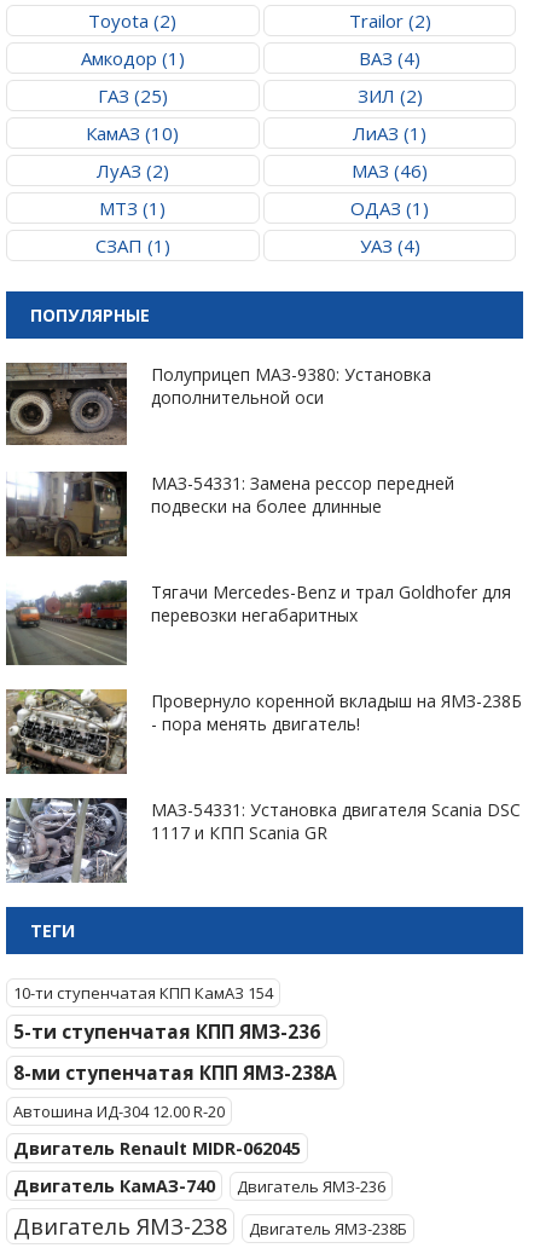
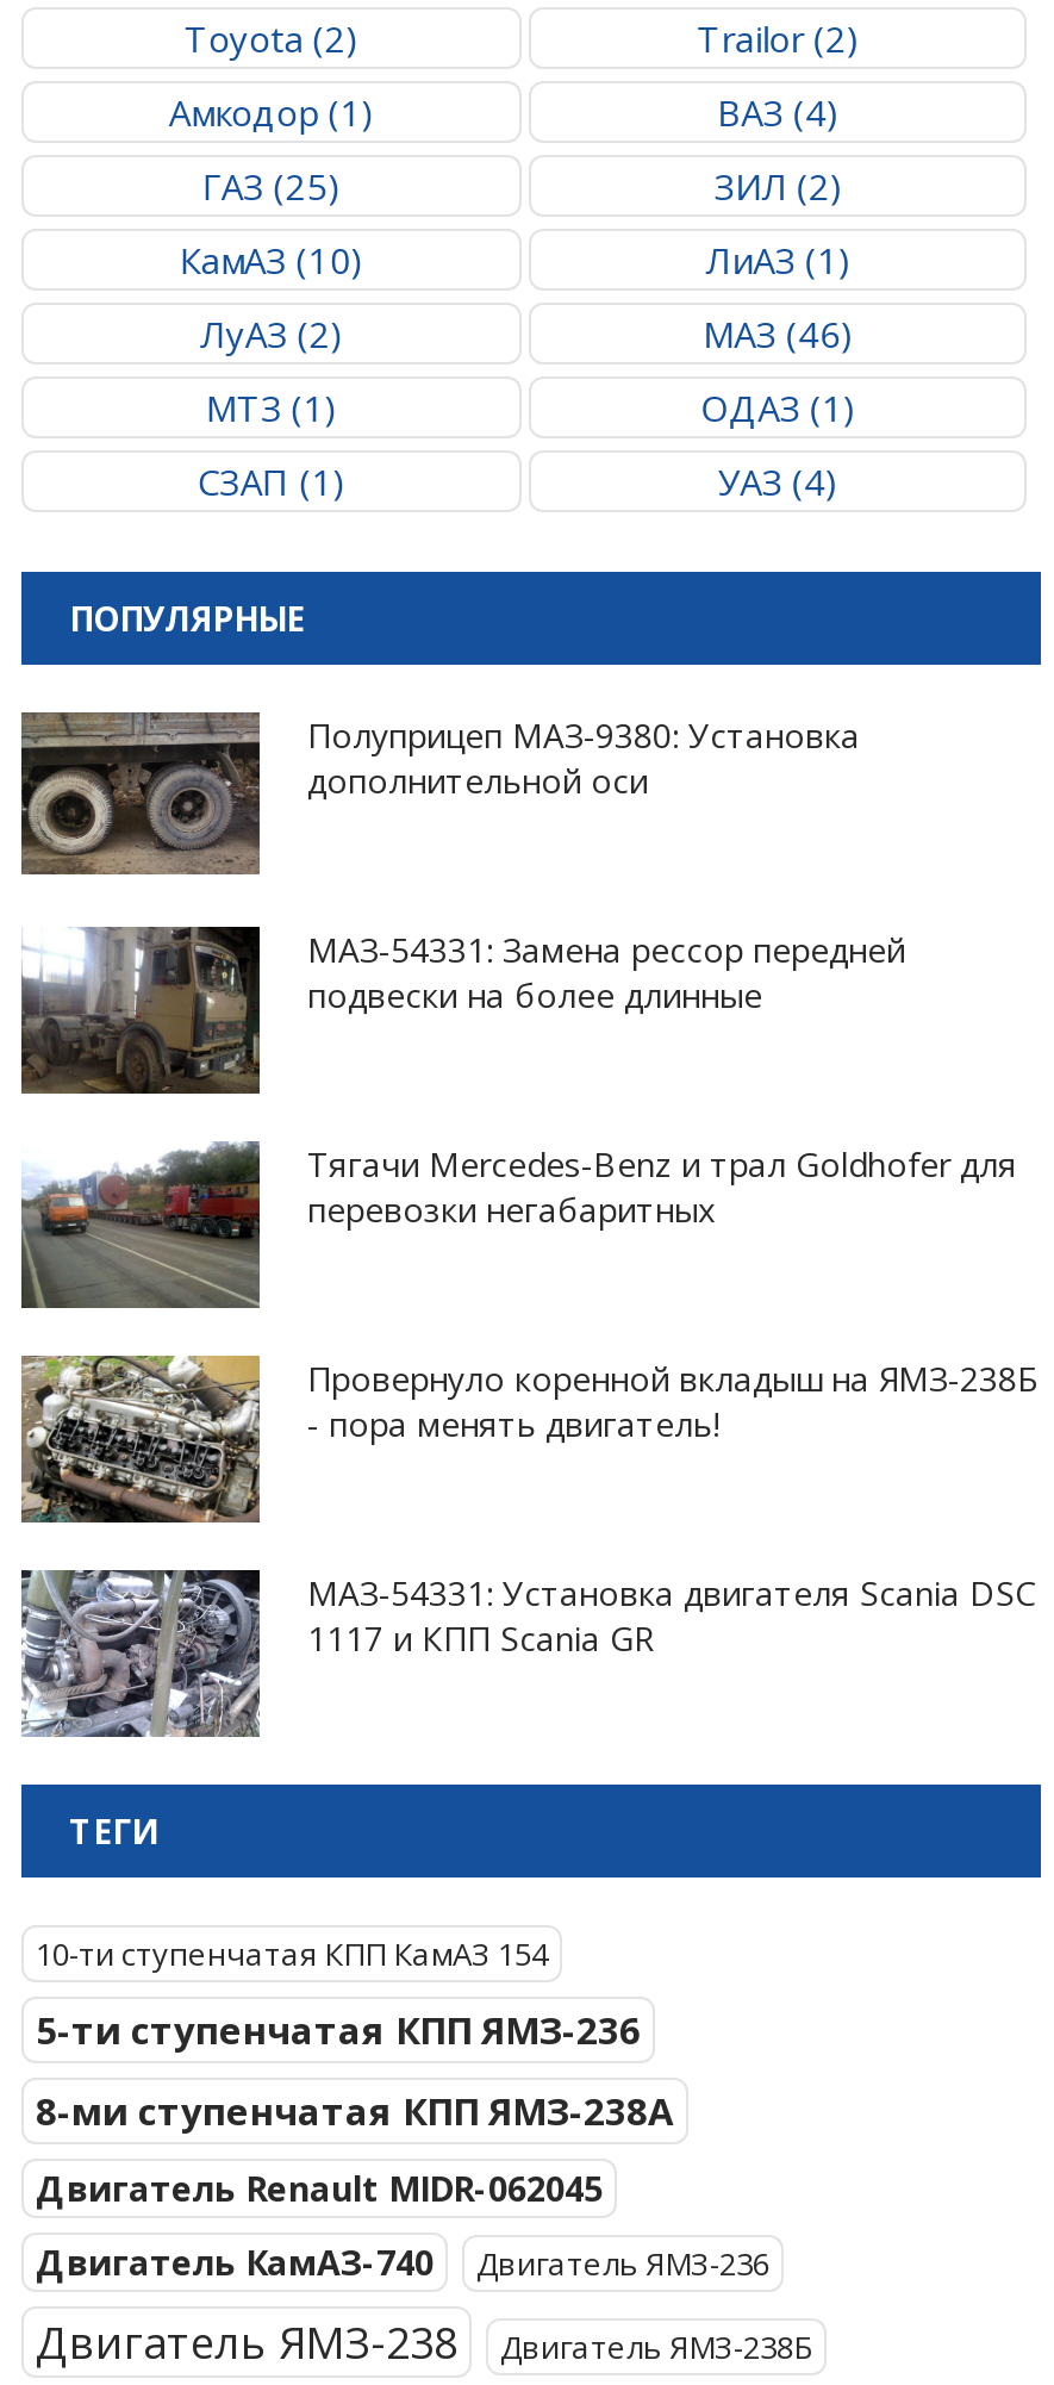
[13,1100,225,1122] Автошина ИД-304 12.00 R-20 -> none

